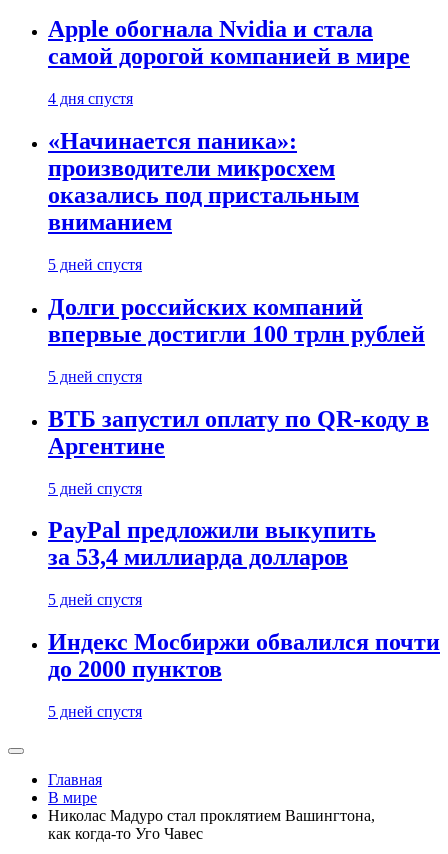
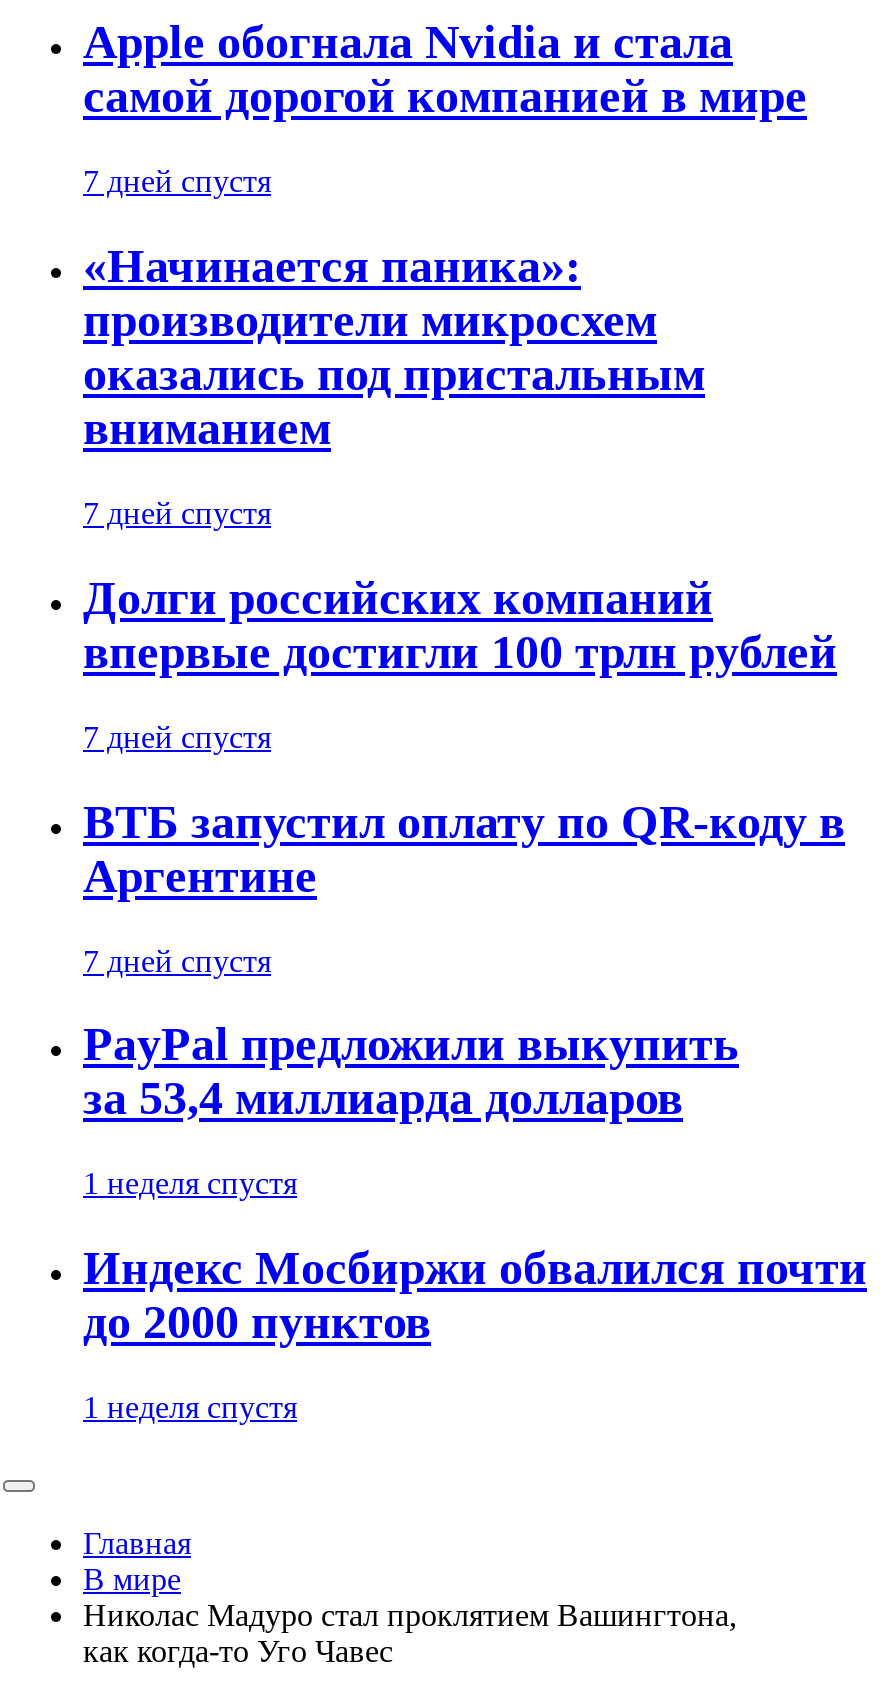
[48,90,133,107] 4 дня спустя -> [83,164,271,198] 7 дней спустя
[48,256,142,273] 5 дней спустя -> [83,496,271,530] 7 дней спустя
[48,368,142,385] 5 дней спустя -> [83,720,271,754] 7 дней спустя
[48,480,142,497] 5 дней спустя -> [83,943,271,977] 7 дней спустя
[48,591,142,608] 5 дней спустя -> [83,1167,297,1201] 1 неделя спустя
[48,703,142,720] 5 дней спустя -> [83,1390,297,1424] 1 неделя спустя

